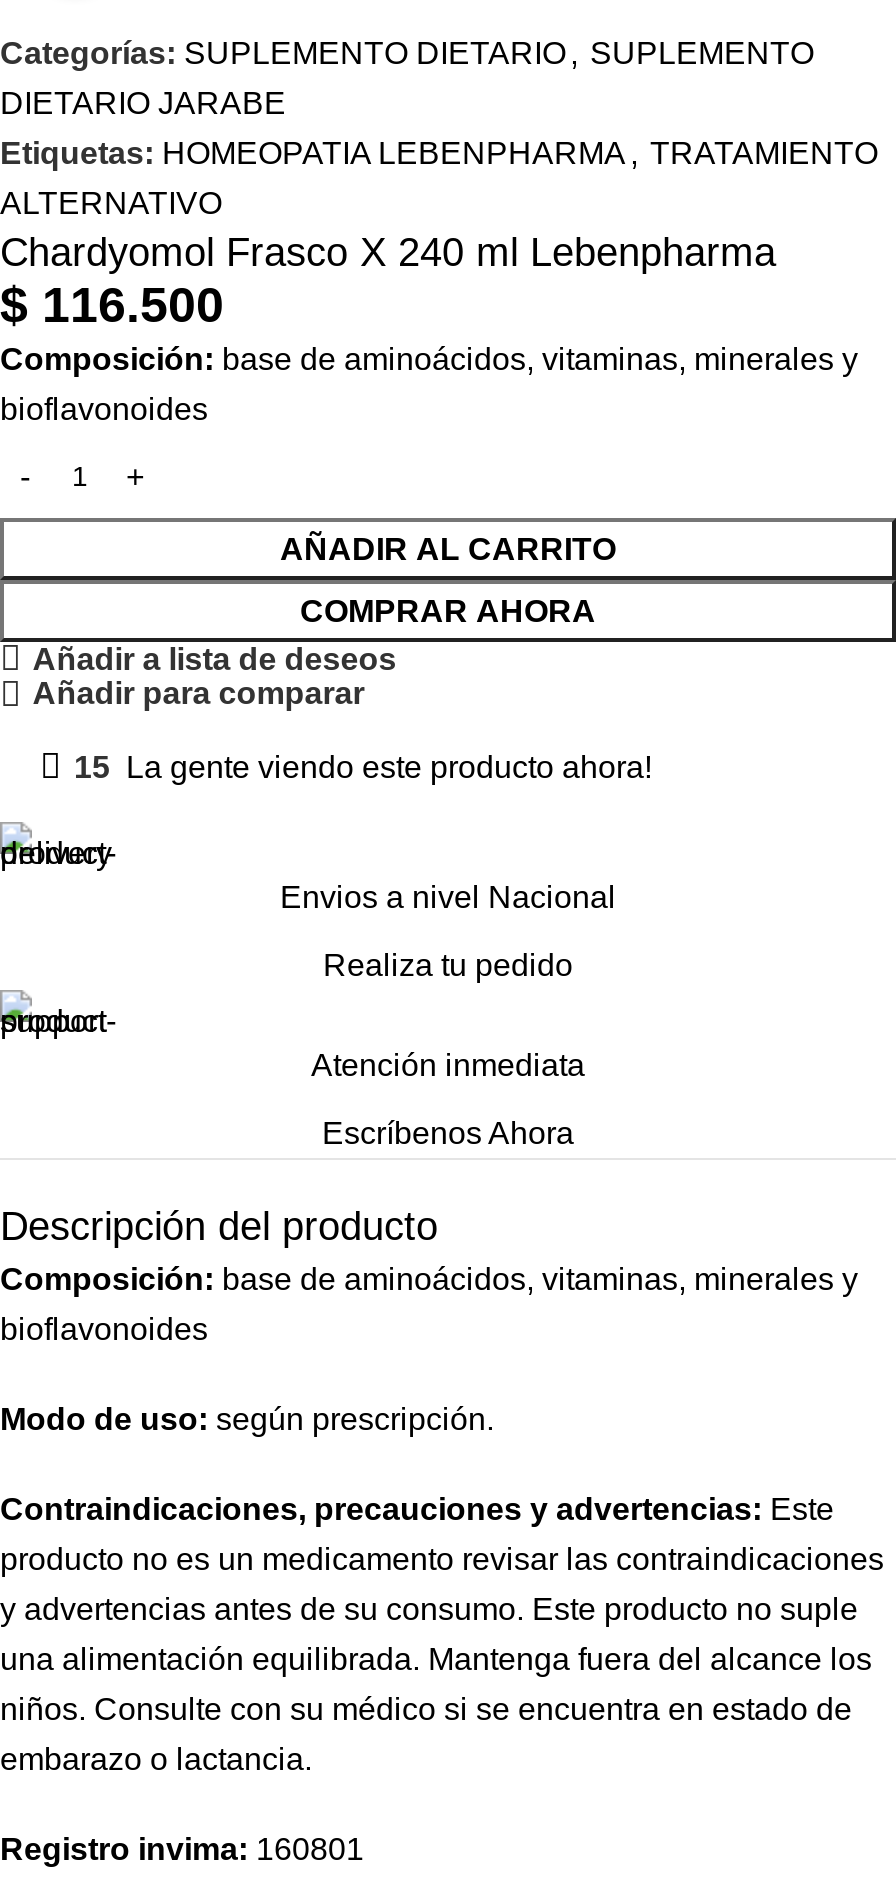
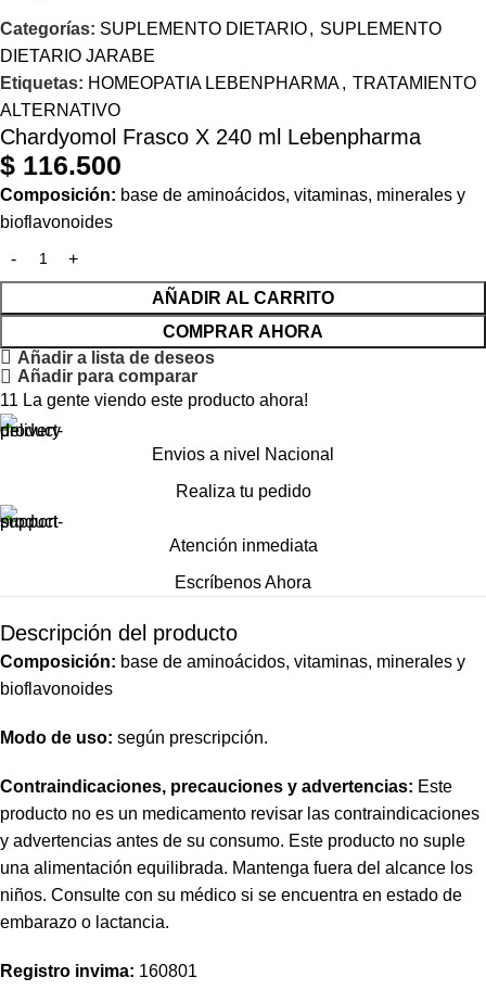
[74,749,652,783] 15 La gente viendo este producto ahora! -> [0,390,308,409] 11 La gente viendo este producto ahora!

